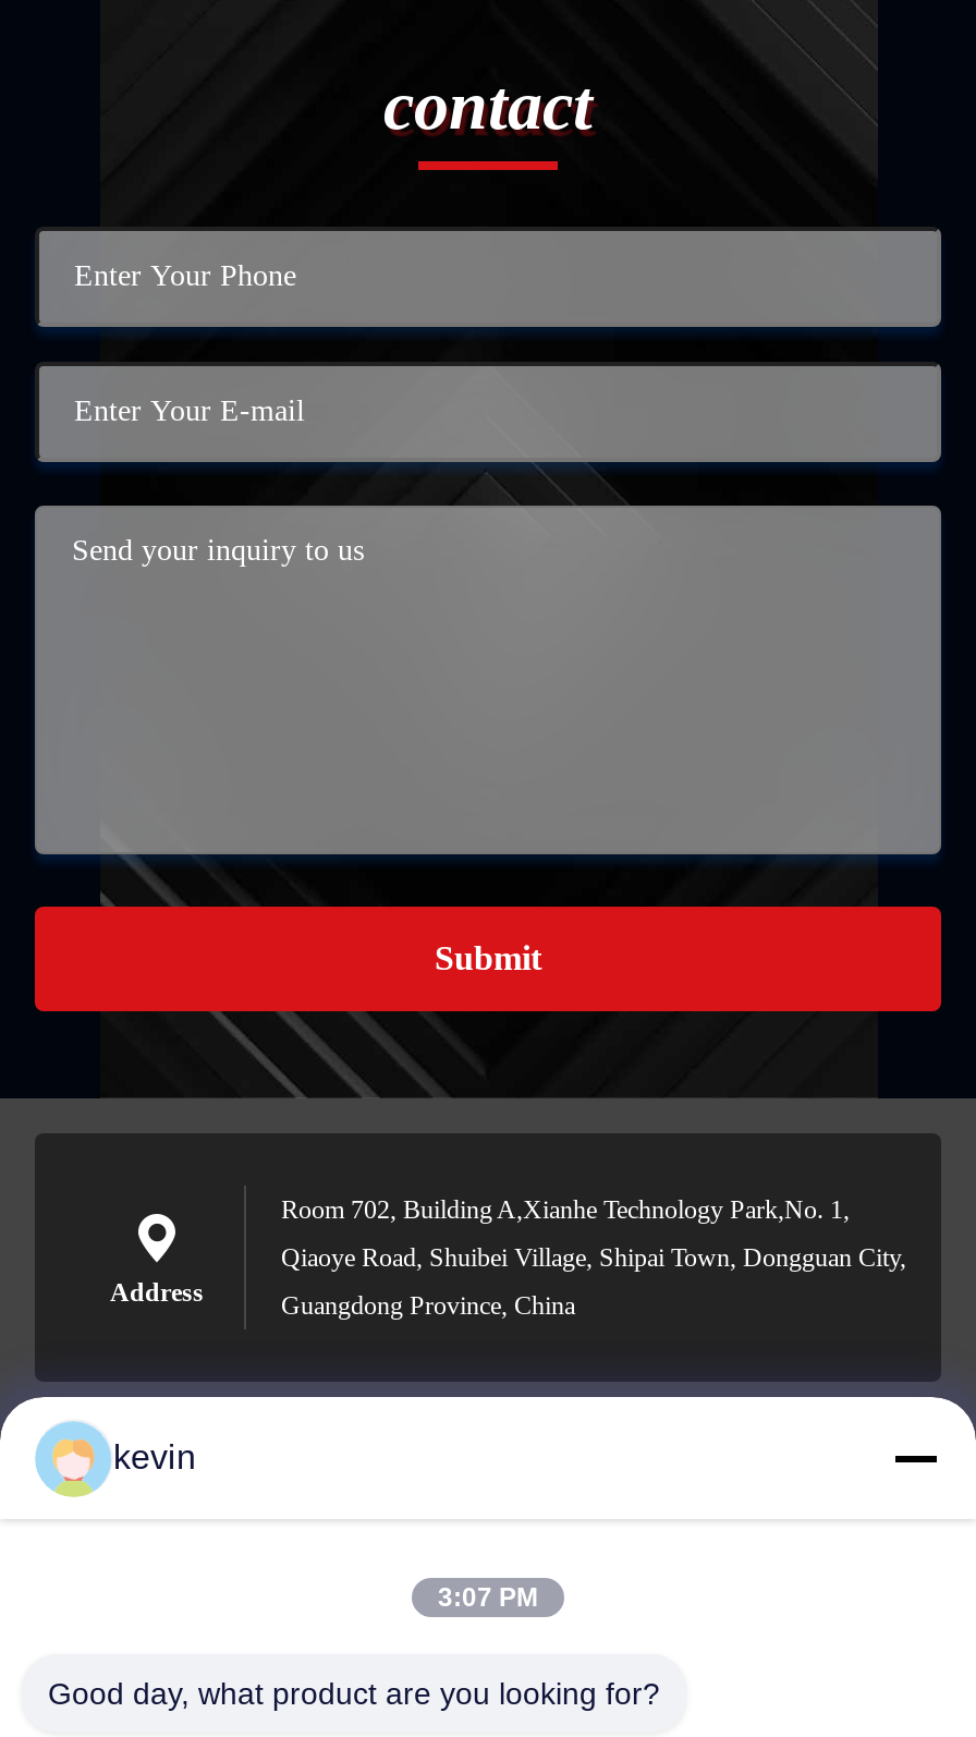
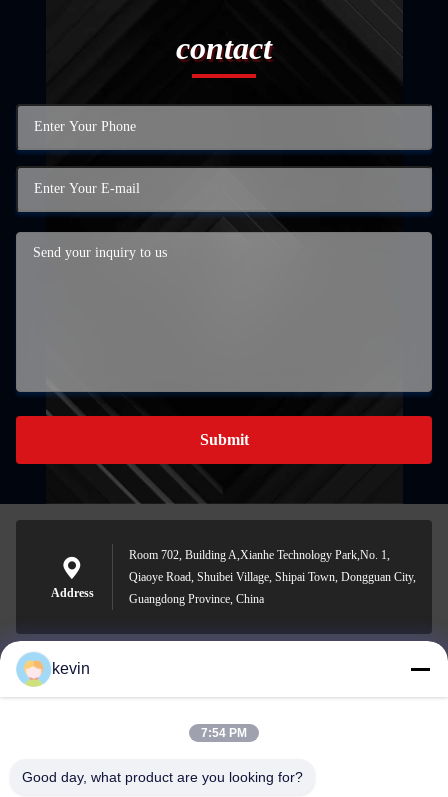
[438,1582,538,1613] 3:07 PM -> [201,726,247,740] 7:54 PM

